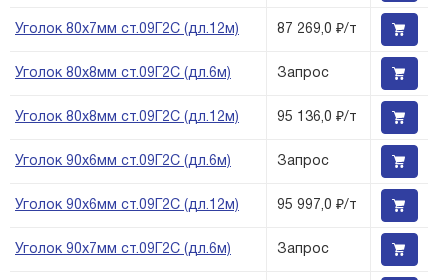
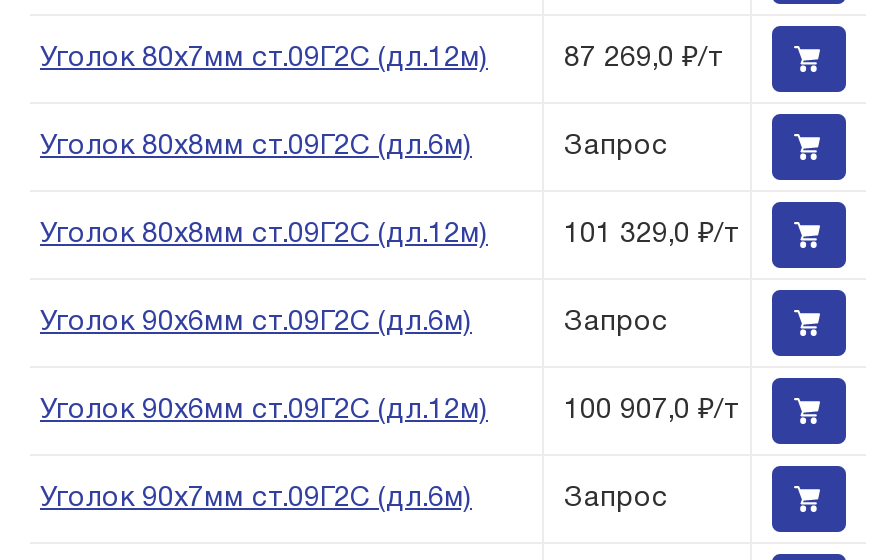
[277,111,357,124] 95 136,0 ₽/т -> [564,222,740,248] 101 329,0 ₽/т
[277,199,357,212] 95 997,0 ₽/т -> [564,398,740,424] 100 907,0 ₽/т

